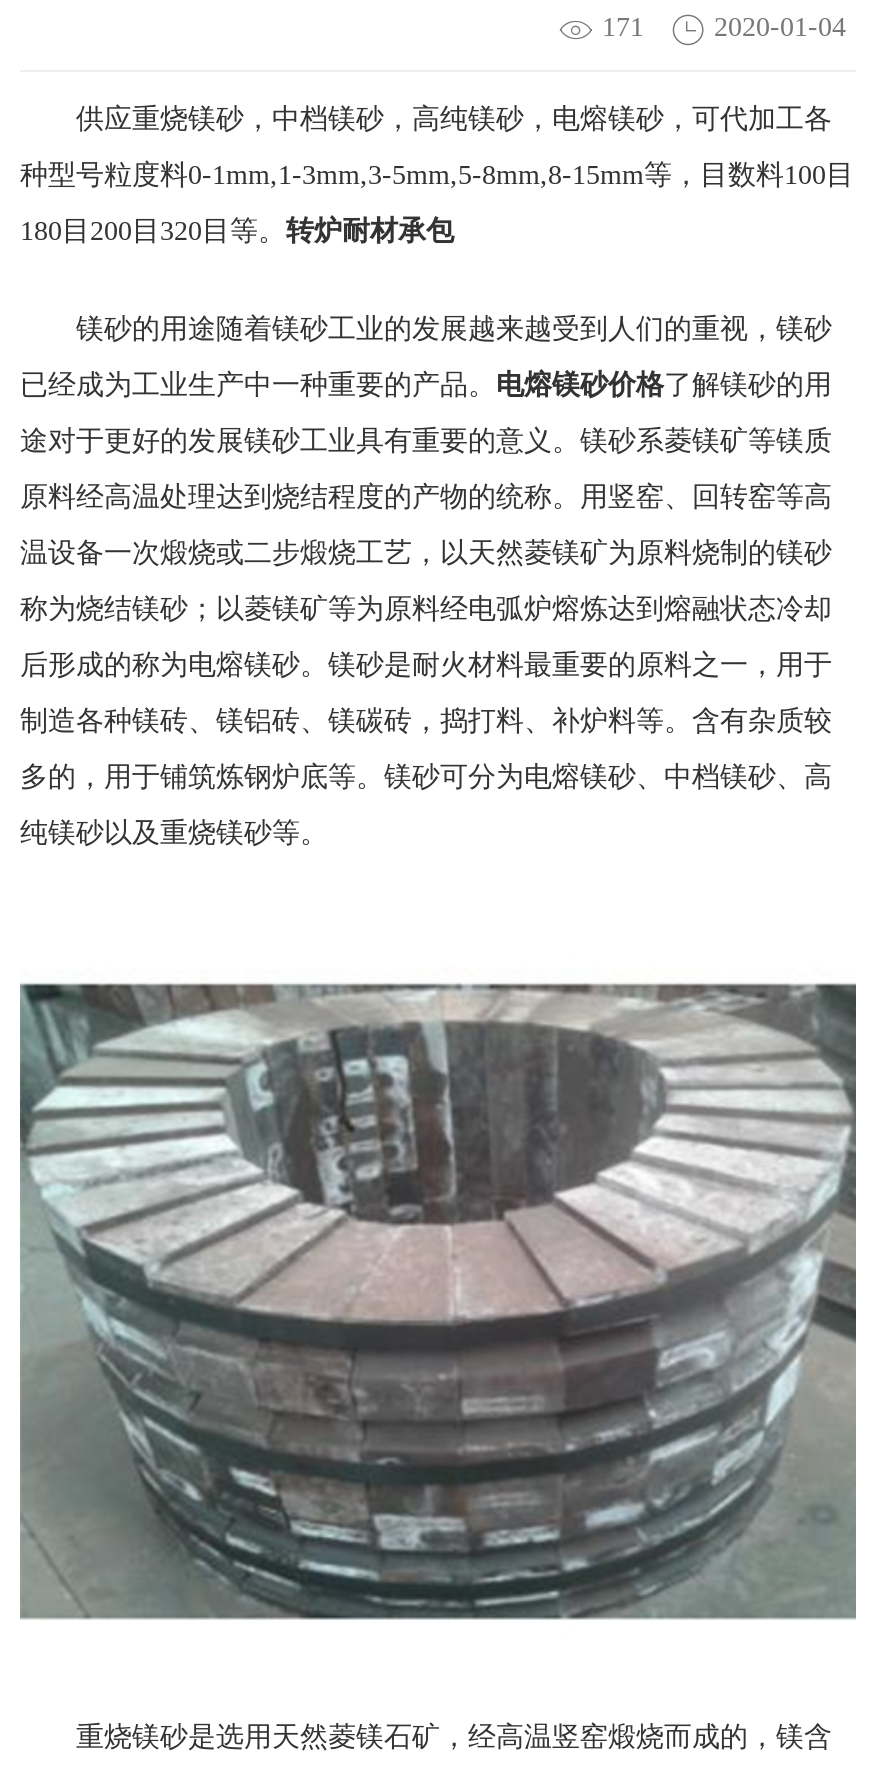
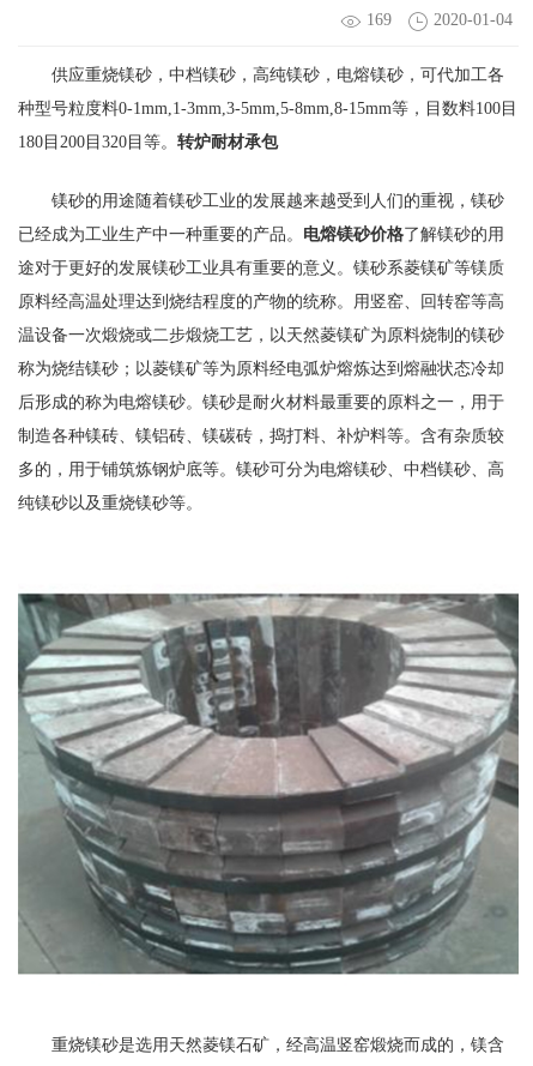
[602,13,644,43] 171 -> [367,11,392,29] 169

